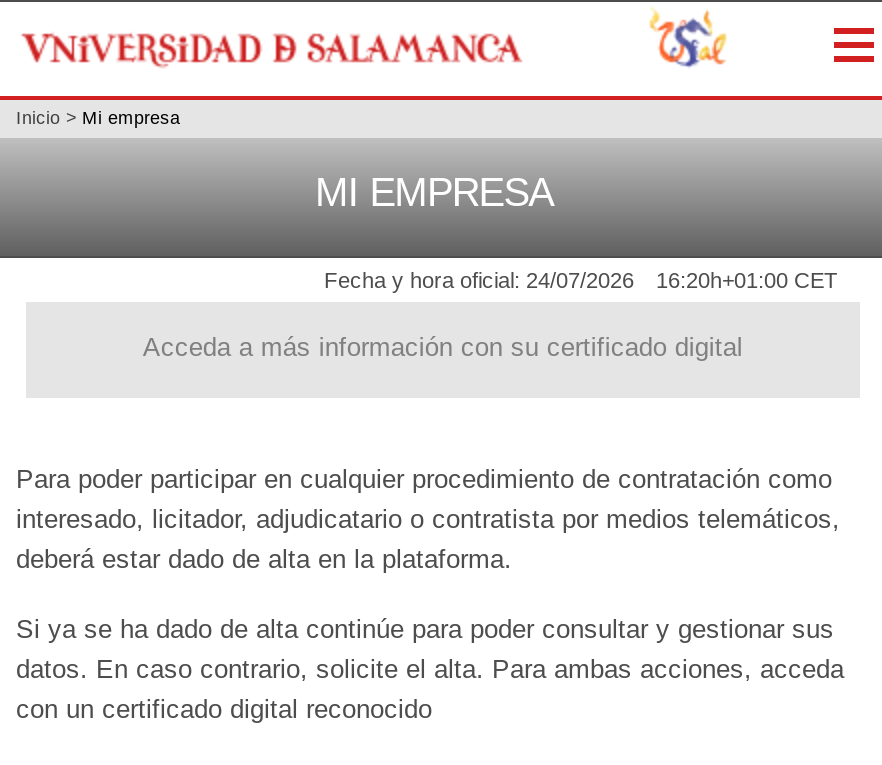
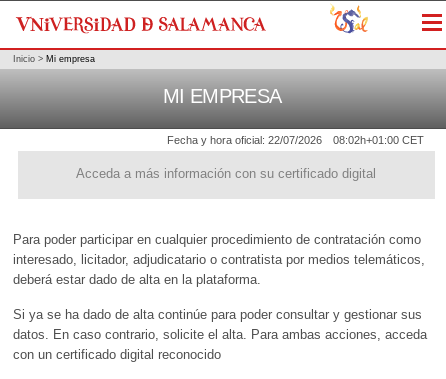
[324,269,634,293] Fecha y hora oficial: 24/07/2026 -> [167,134,322,146] Fecha y hora oficial: 22/07/2026
[656,269,838,293] 16:20h+01:00 CET -> [333,134,424,146] 08:02h+01:00 CET

